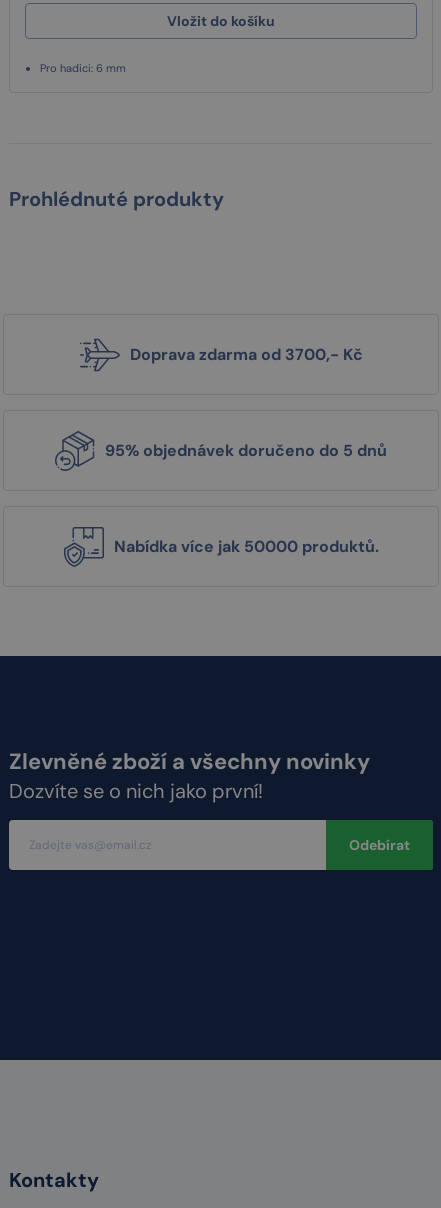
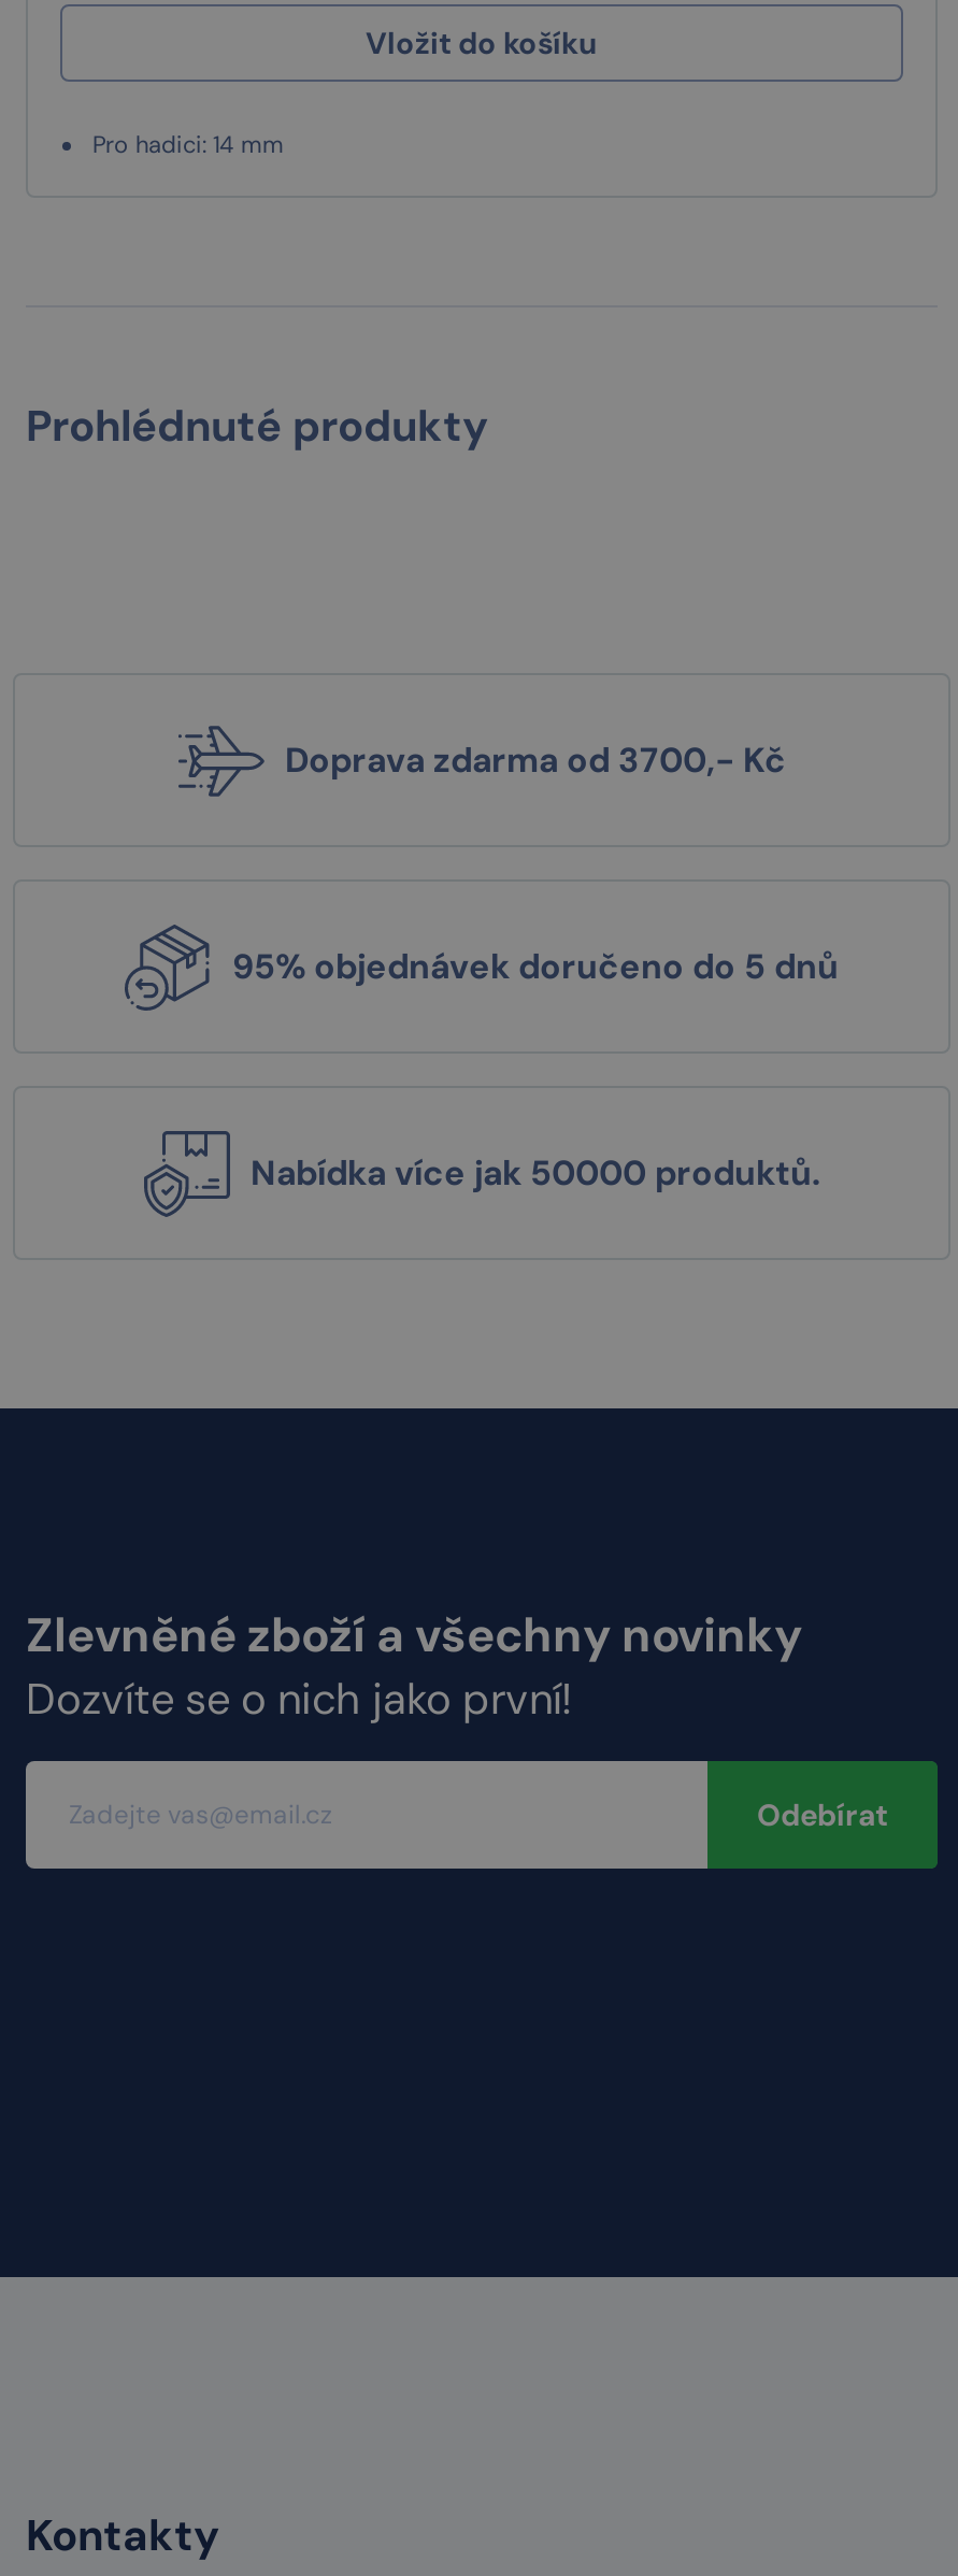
[40,61,126,75] Pro hadici: 6 mm -> [92,129,284,159] Pro hadici: 14 mm

